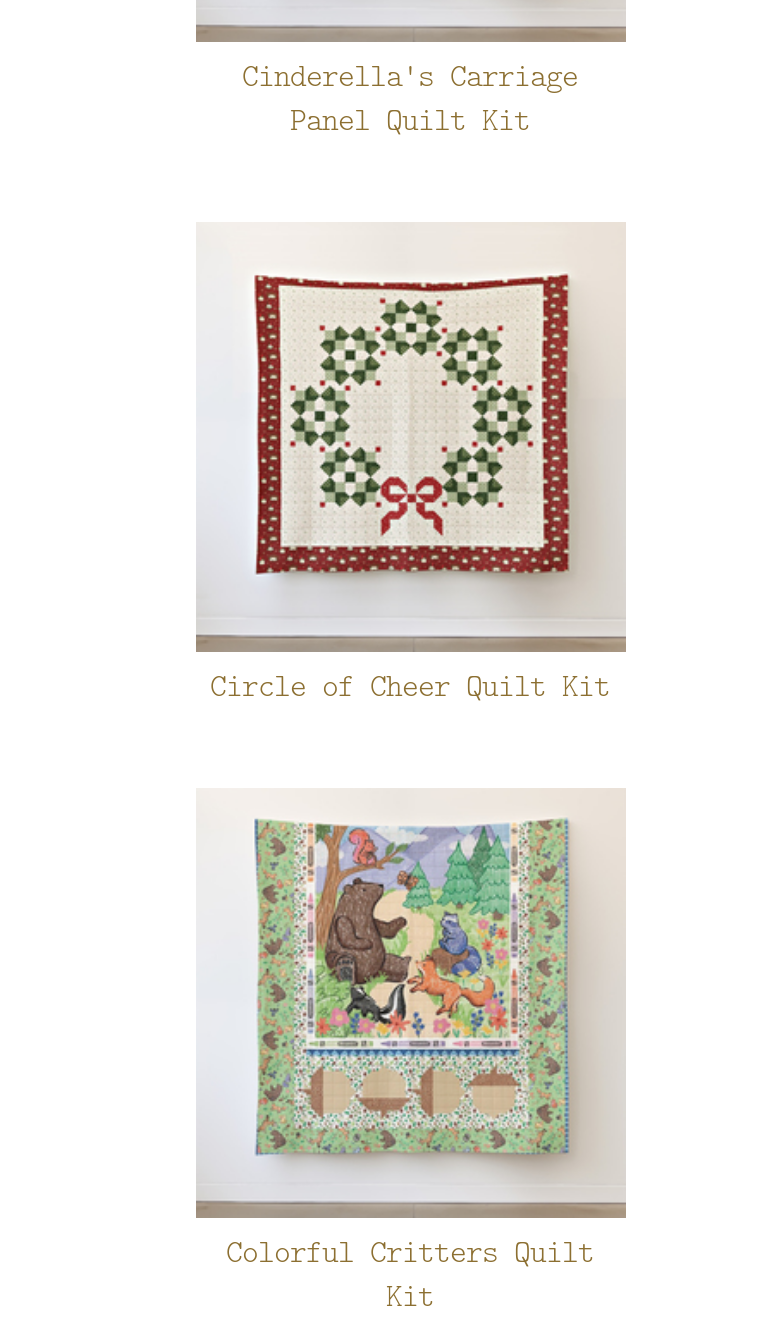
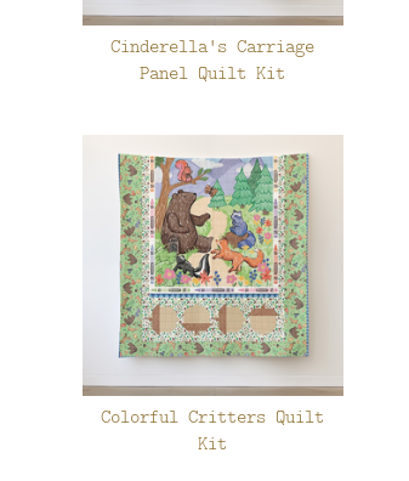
[210,254,610,708] [image] | Circle of Cheer Quilt Kit -> none

